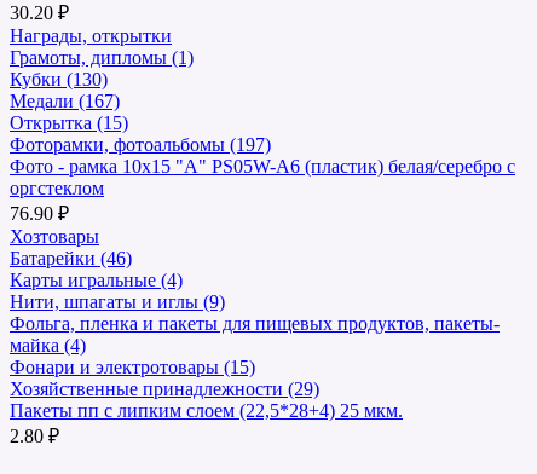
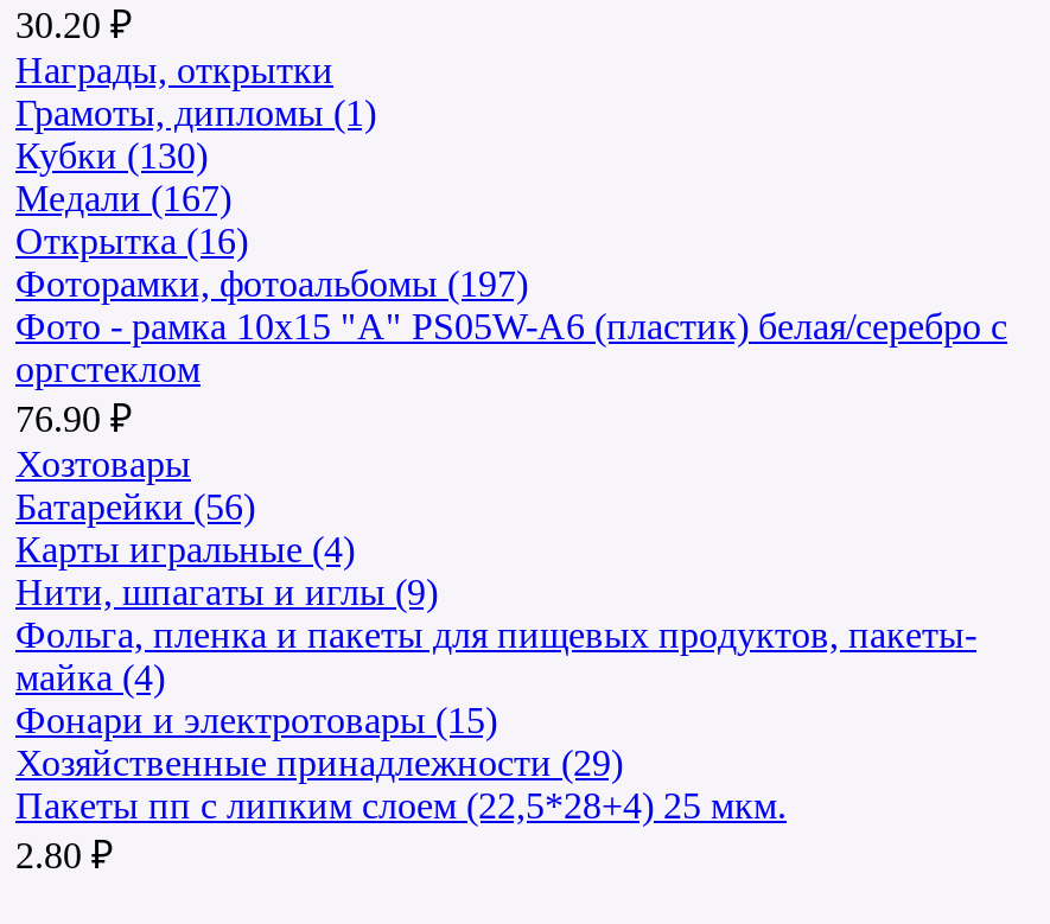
[10,112,128,133] Открытка (15) -> [15,221,248,261] Открытка (16)
[10,248,132,268] Батарейки (46) -> [15,486,255,527] Батарейки (56)

